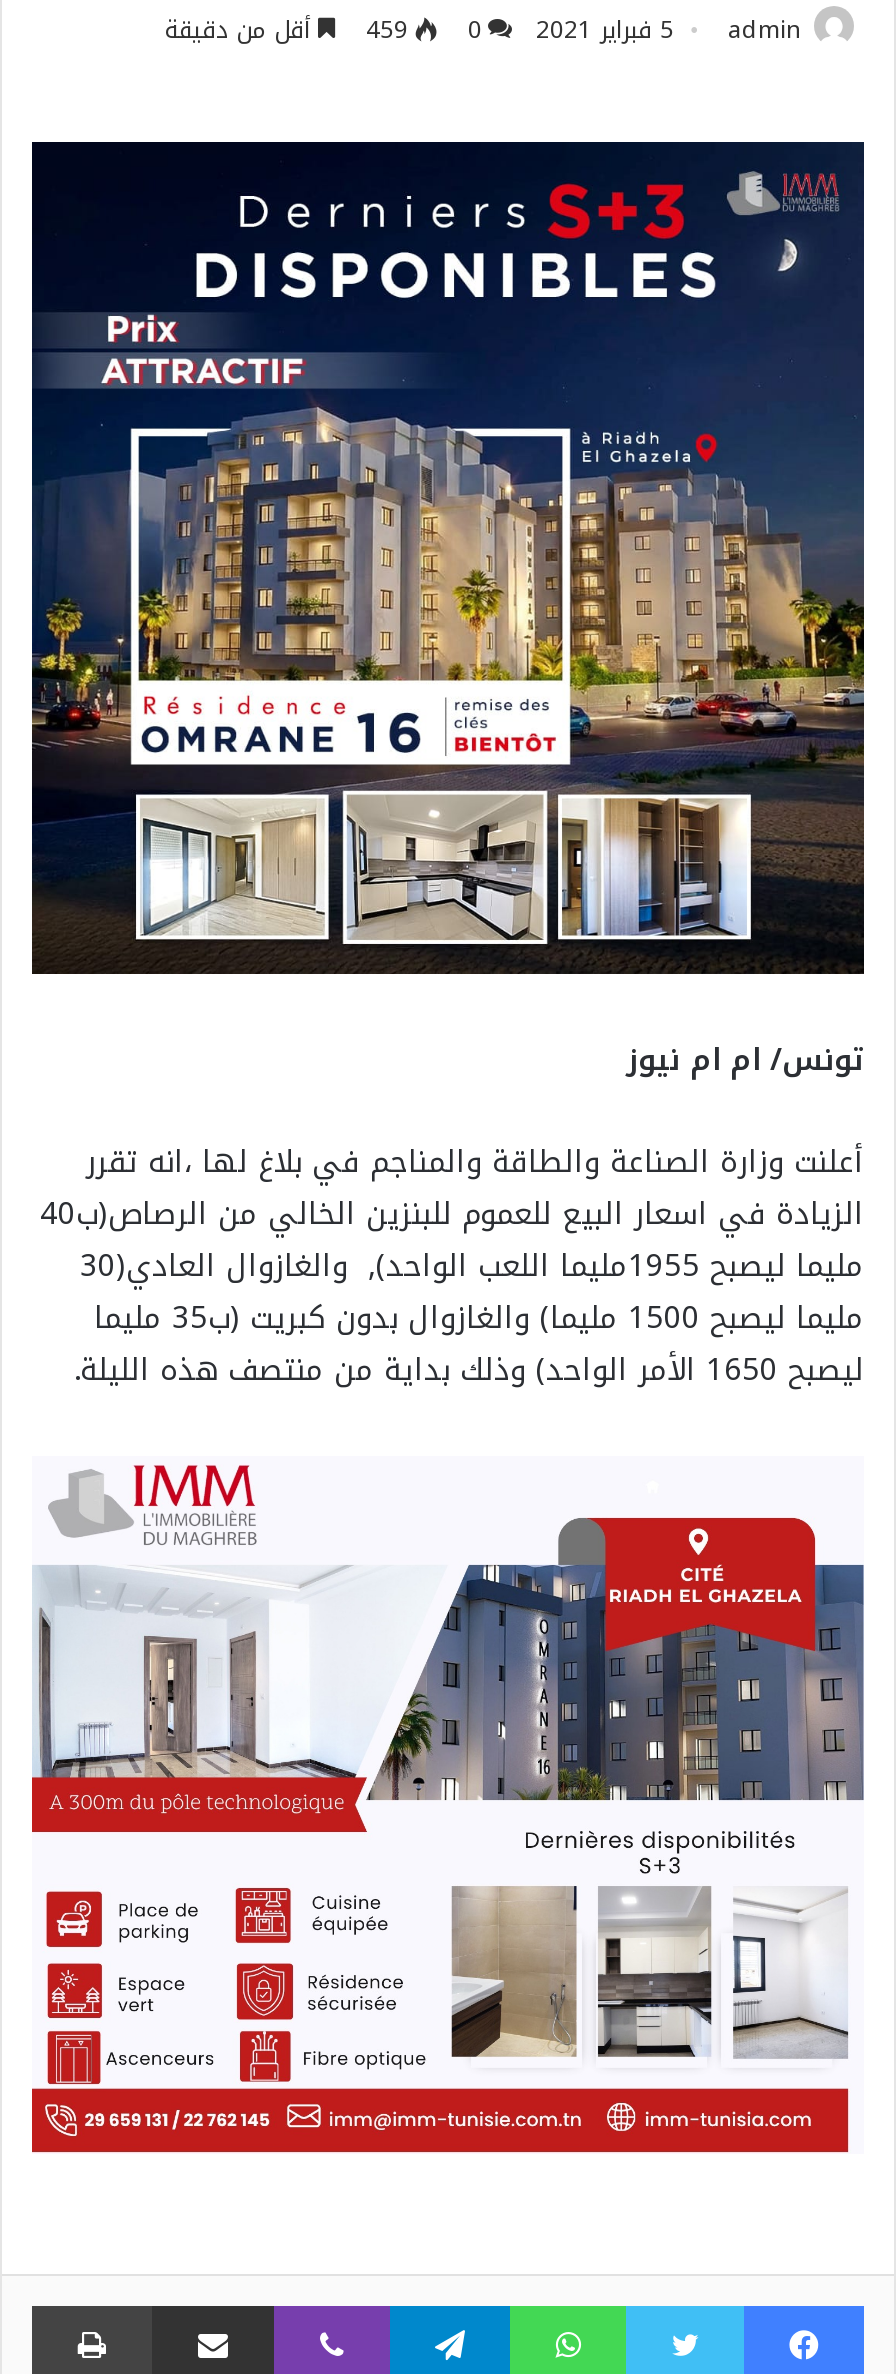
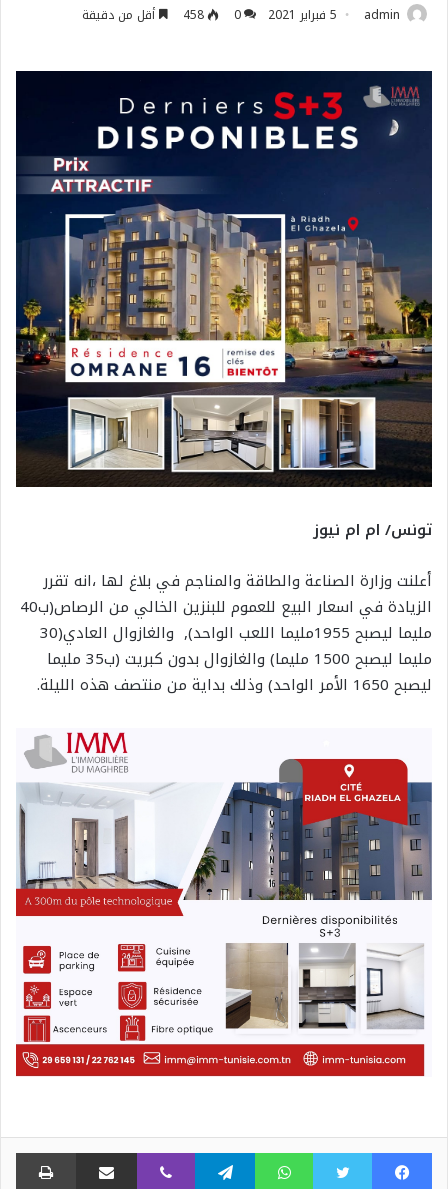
[164,9,482,53] 0 459 أقل من دقيقة -> [82,4,241,26] 0 458 أقل من دقيقة

